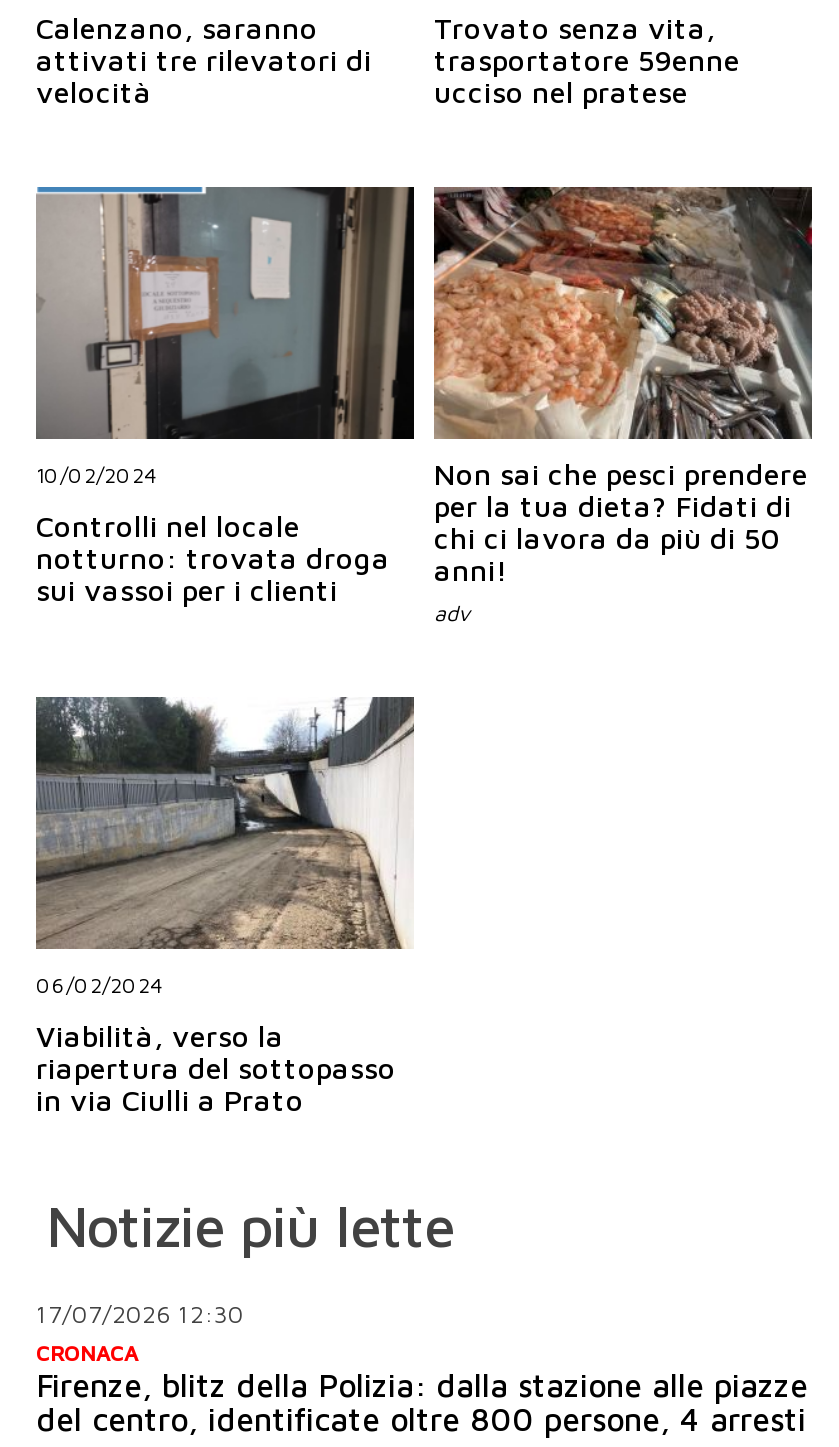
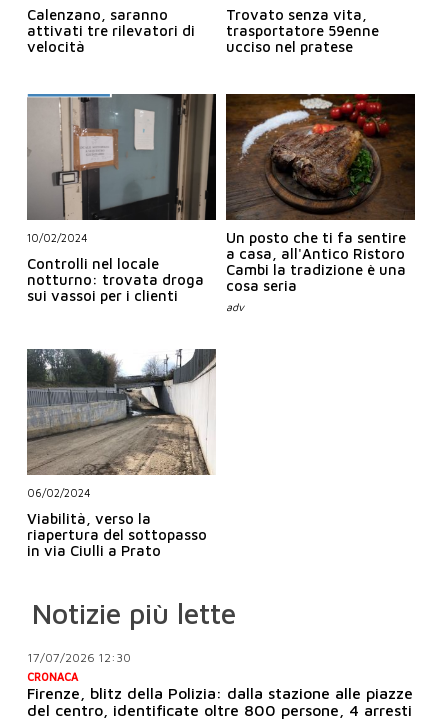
[432,185,814,587] [image] | Non sai che pesci prendere | per la tua dieta? Fidati di | chi ci lavora da più di 50 | anni! -> [225,93,416,294] [image] | Un posto che ti fa sentire | a casa, all'Antico Ristoro | Cambi la tradizione è una | cosa seria

